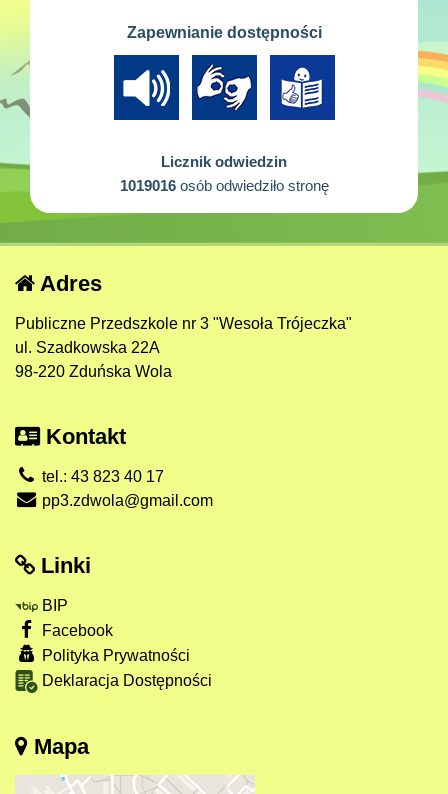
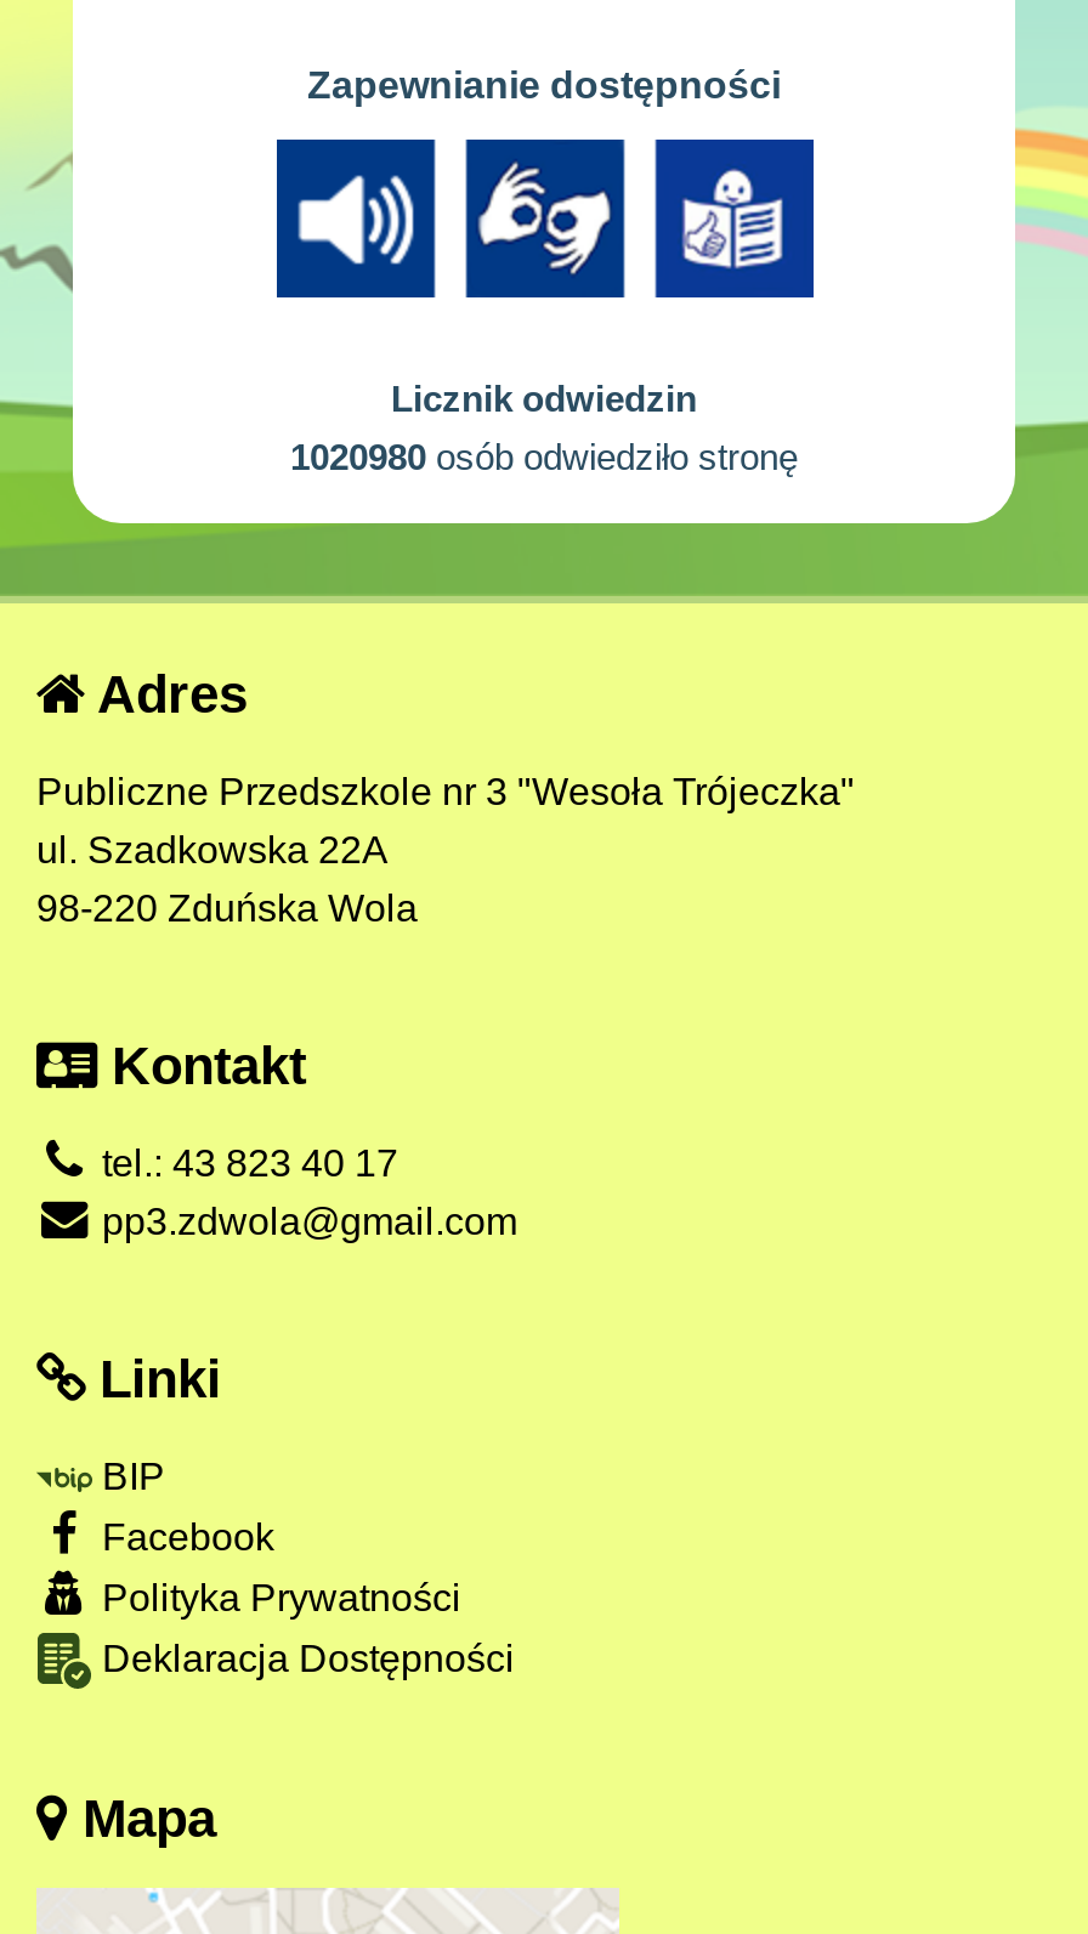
[119,177,328,194] 1019016 osób odwiedziło stronę -> [290,436,798,477] 1020980 osób odwiedziło stronę

